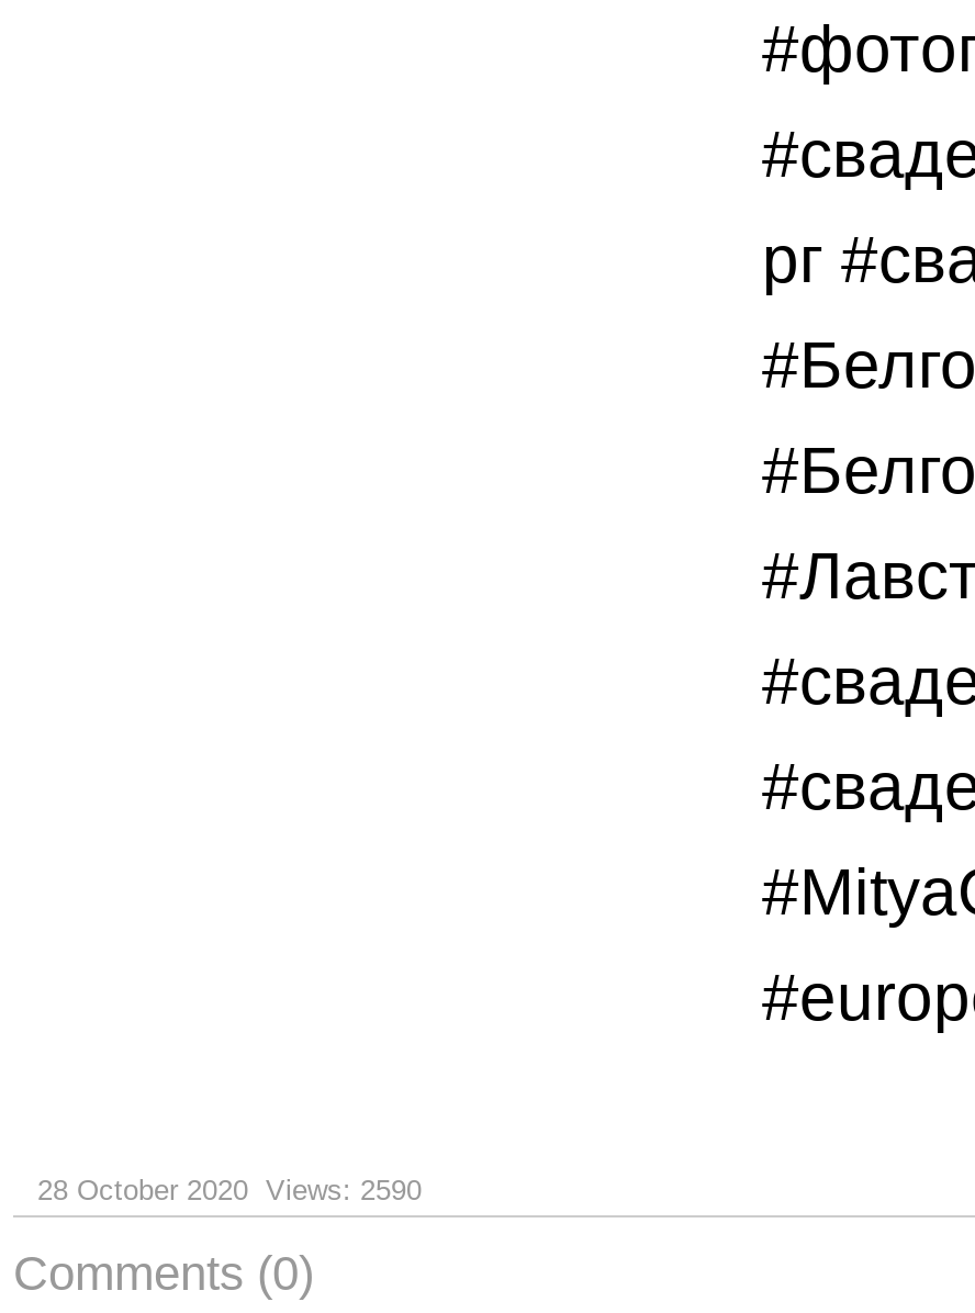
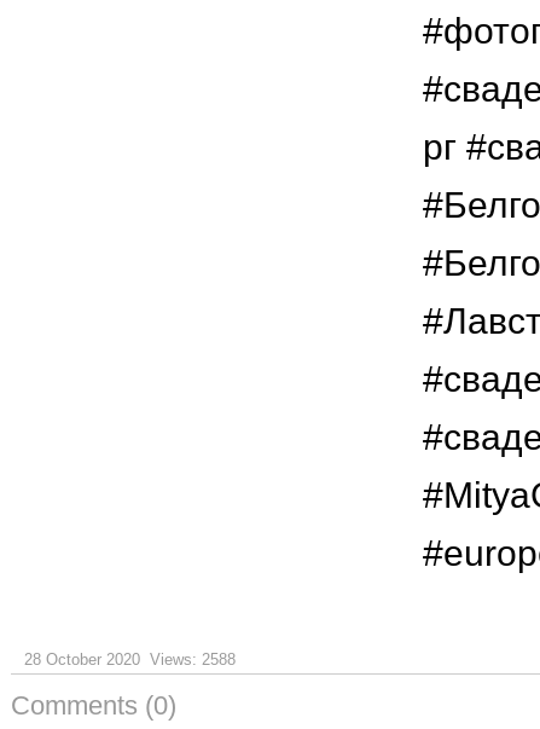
[37,1174,422,1207] 28 October 2020 Views: 2590 -> [24,650,236,669] 28 October 2020 Views: 2588

